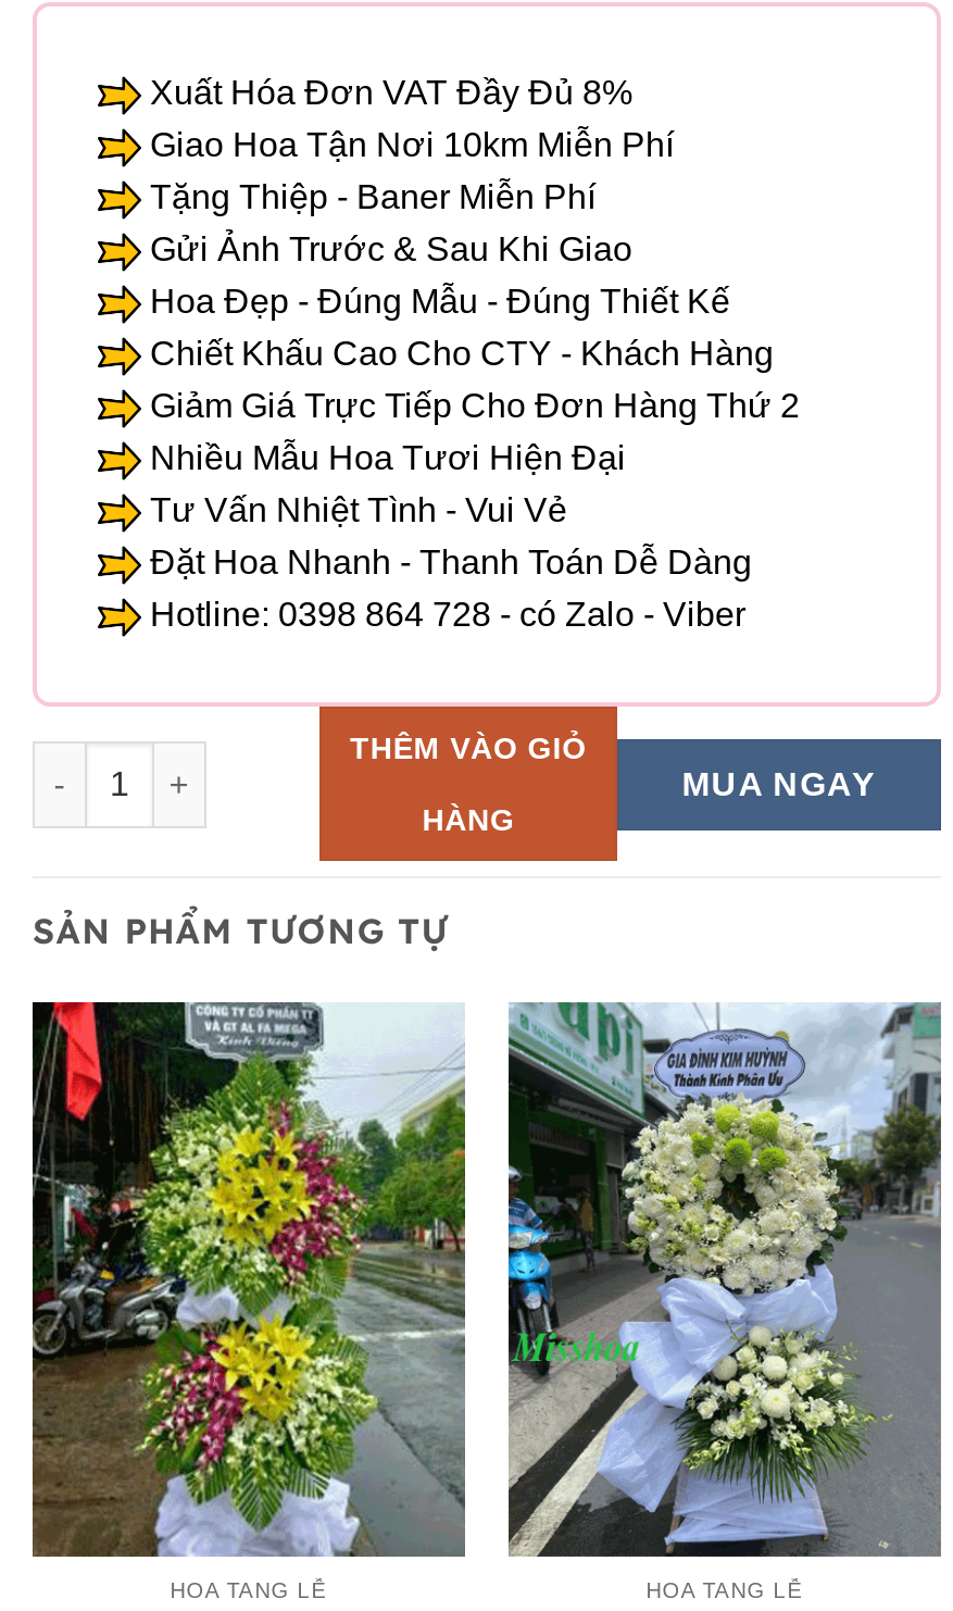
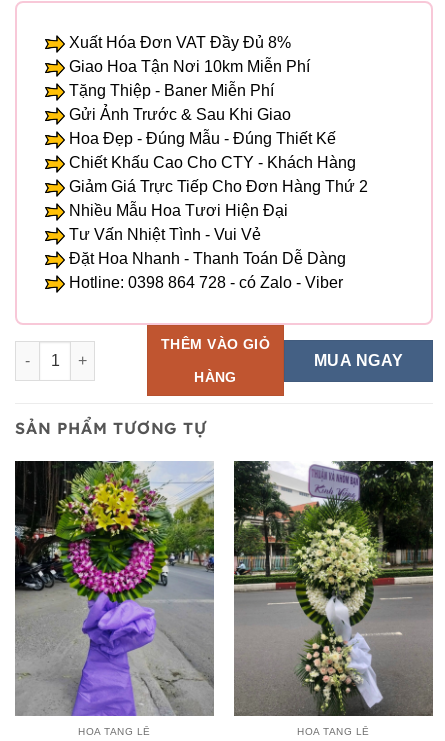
[30,1000,467,1557] [image] -> [14,460,215,716] [image]
[506,1002,943,1557] [image] -> [233,460,434,716] [image]

